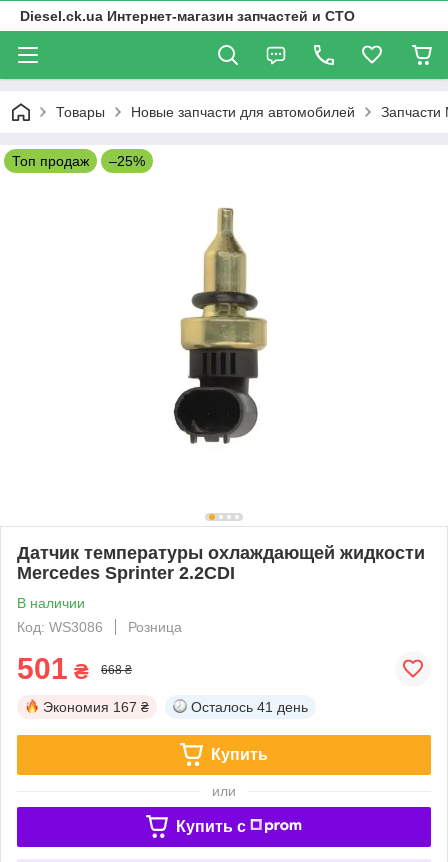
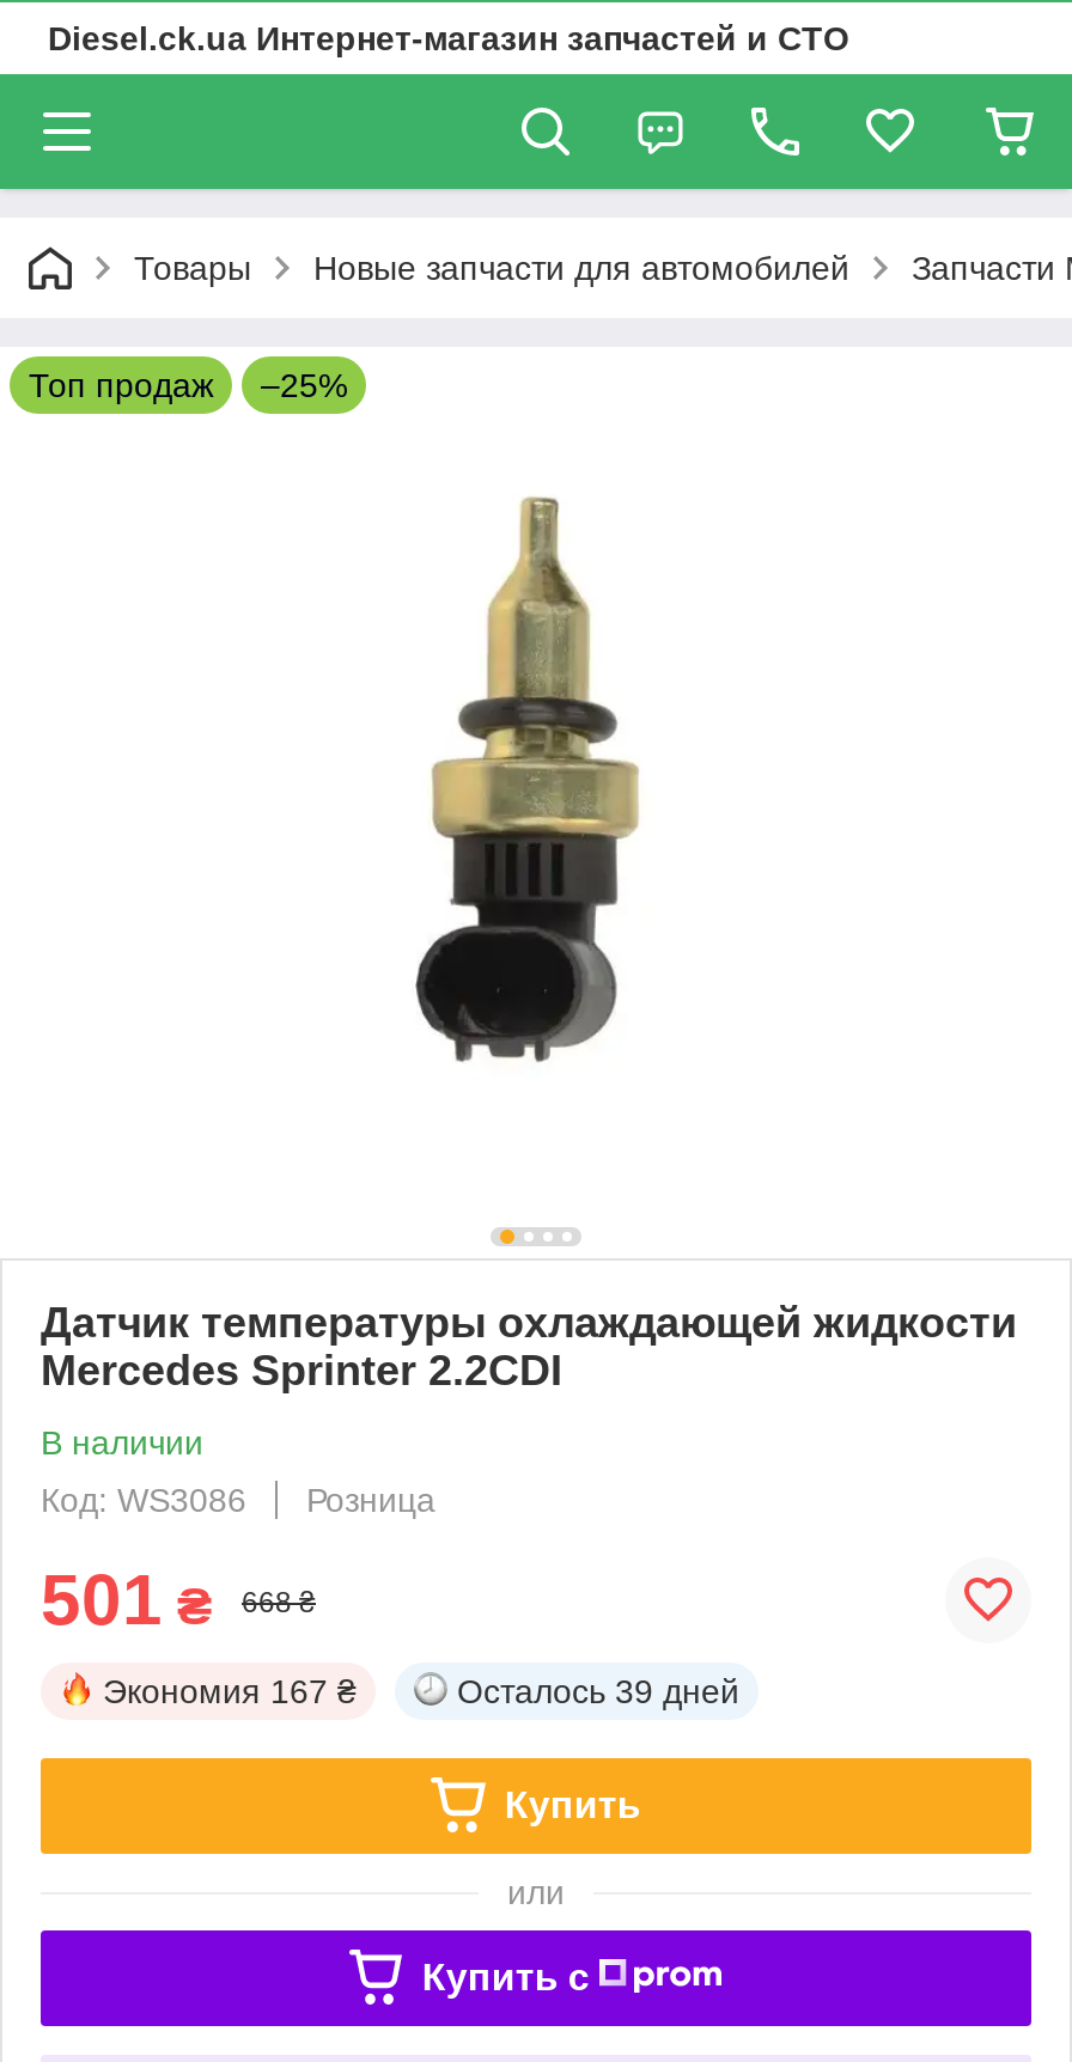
[191,699,308,715] Осталось 41 день -> [457,1672,739,1710] Осталось 39 дней

